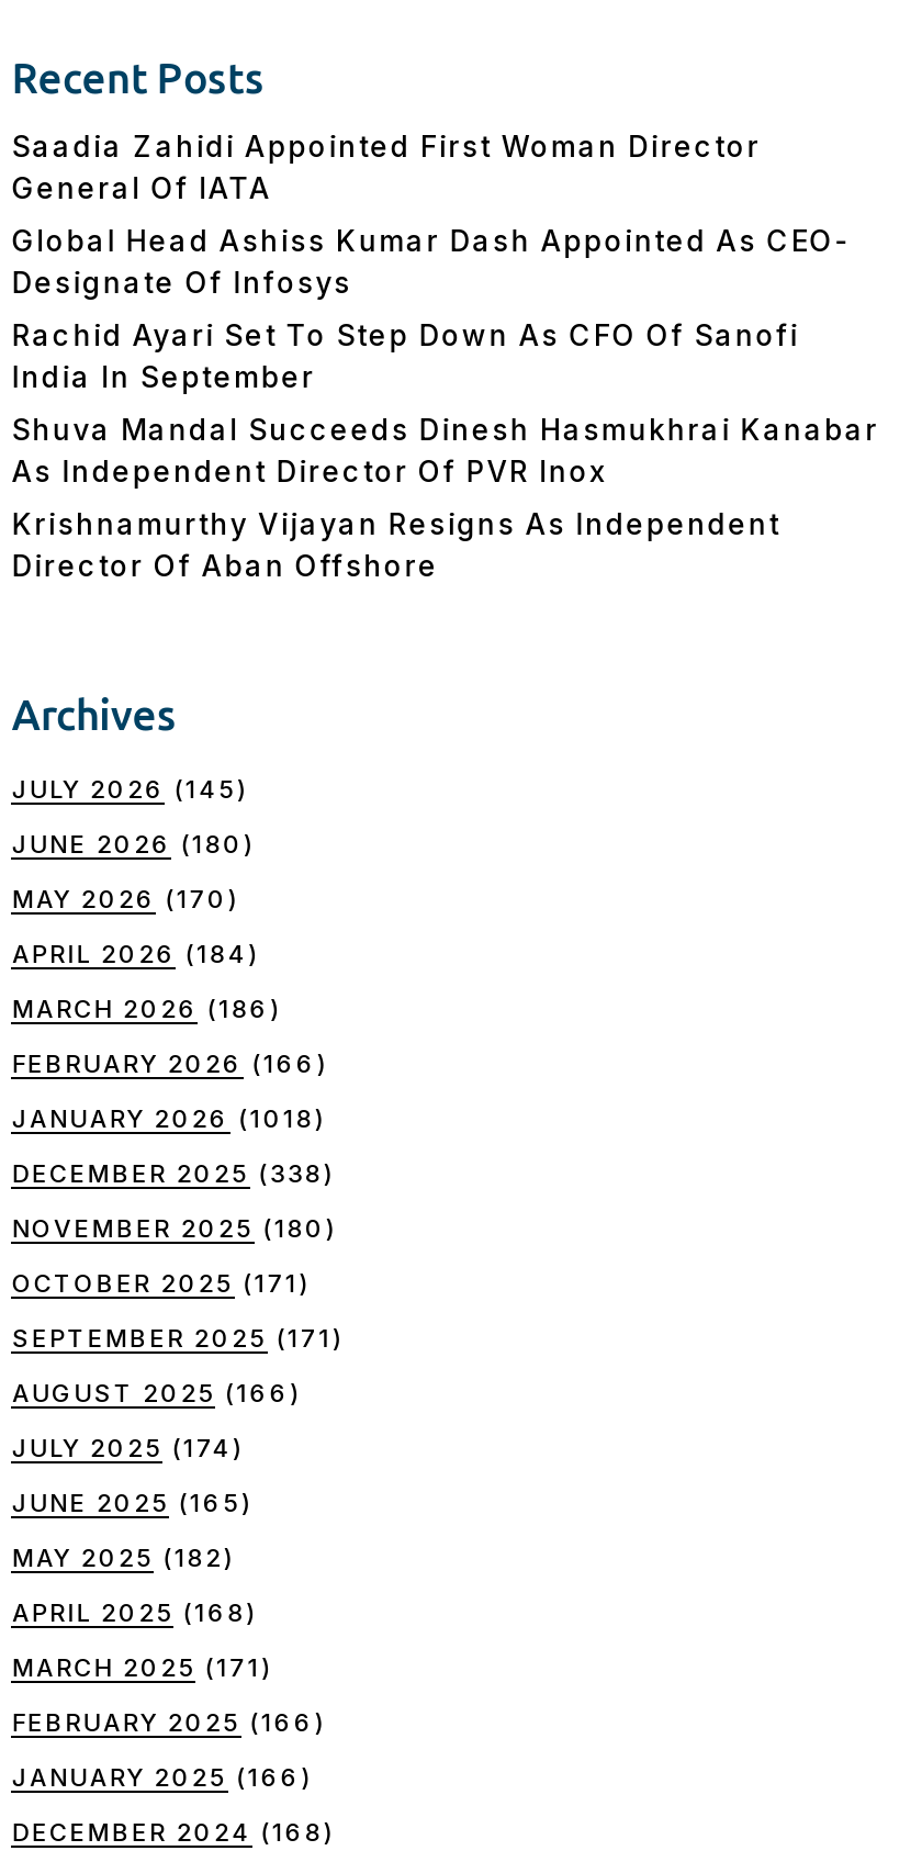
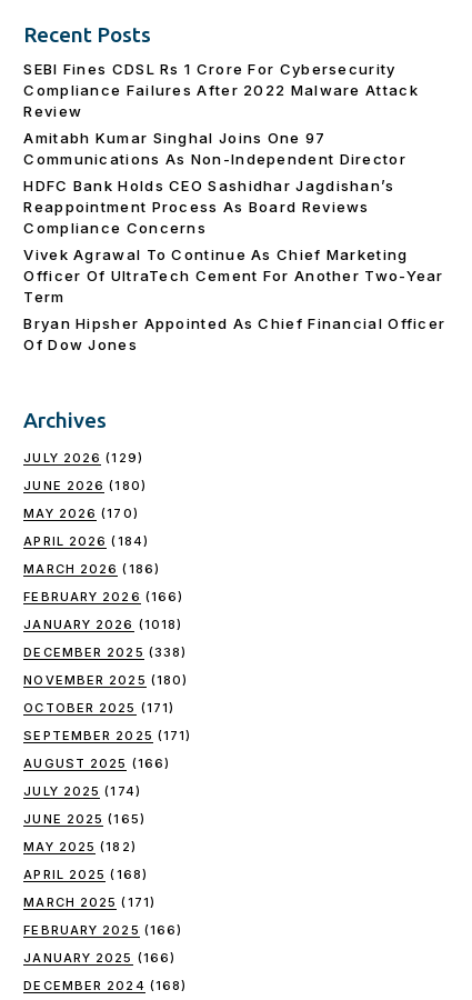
[12,128,761,205] Saadia Zahidi Appointed First Woman Director | General Of IATA -> [24,59,418,119] SEBI Fines CDSL Rs 1 Crore For Cybersecurity | Compliance Failures After 2022 Malware Attack | Review
[12,223,850,300] Global Head Ashiss Kumar Dash Appointed As CEO- | Designate Of Infosys -> [24,128,406,167] Amitabh Kumar Singhal Joins One 97 | Communications As Non-Independent Director
[12,317,799,394] Rachid Ayari Set To Step Down As CFO Of Sanofi | India In September -> [24,176,395,236] HDFC Bank Holds CEO Sashidhar Jagdishan’s | Reappointment Process As Board Reviews | Compliance Concerns
[12,412,879,489] Shuva Mandal Succeeds Dinesh Hasmukhrai Kanabar | As Independent Director Of PVR Inox -> [24,245,444,305] Vivek Agrawal To Continue As Chief Marketing | Officer Of UltraTech Cement For Another Two-Year | Term
[12,506,780,583] Krishnamurthy Vijayan Resigns As Independent | Director Of Aban Offshore -> [24,314,446,353] Bryan Hipsher Appointed As Chief Financial Officer | Of Dow Jones
[12,774,248,805] JULY 2026 (145) -> [24,449,143,465] JULY 2026 (129)

